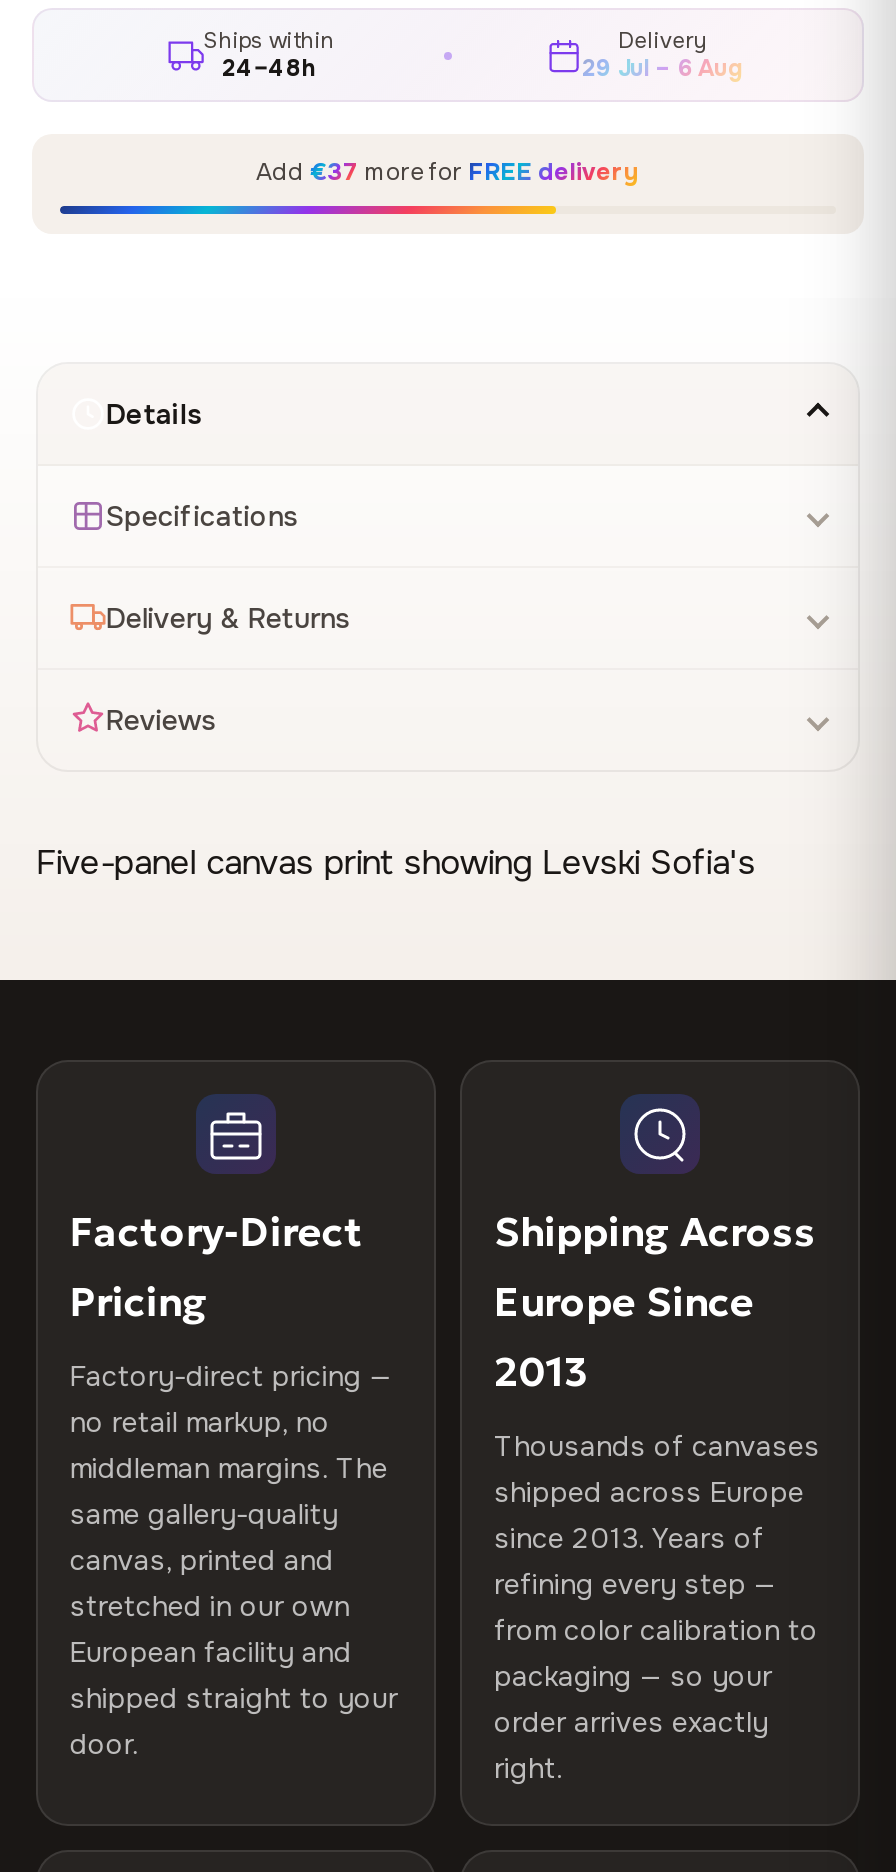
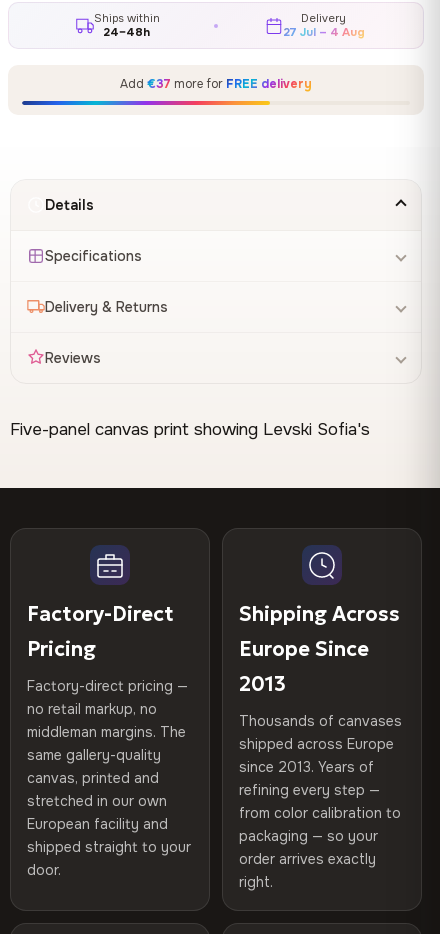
[582,54,744,84] 29 Jul – 6 Aug -> [282,25,364,40] 27 Jul – 4 Aug

